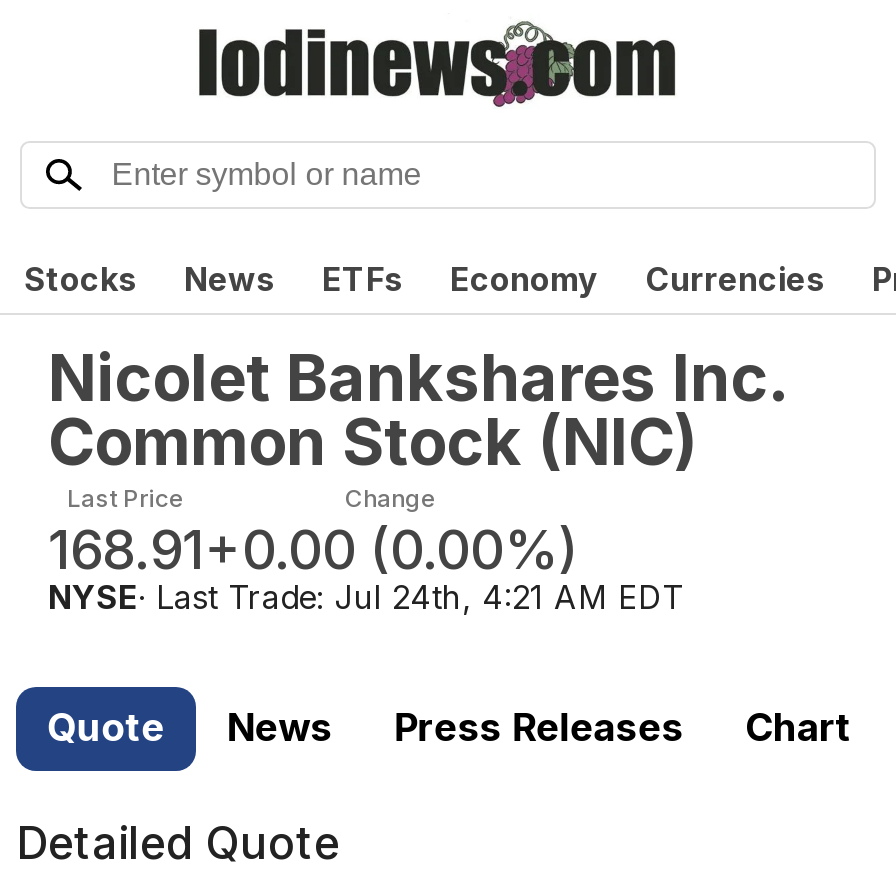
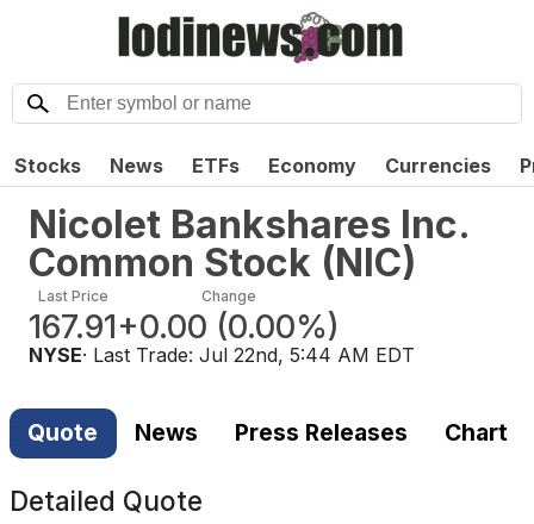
[48,516,578,582] 168.91 +0.00 (0.00%) -> [29,307,340,346] 167.91 +0.00 (0.00%)
[48,576,684,616] NYSE · Last Trade: Jul 24th, 4:21 AM EDT -> [29,343,415,366] NYSE · Last Trade: Jul 22nd, 5:44 AM EDT

